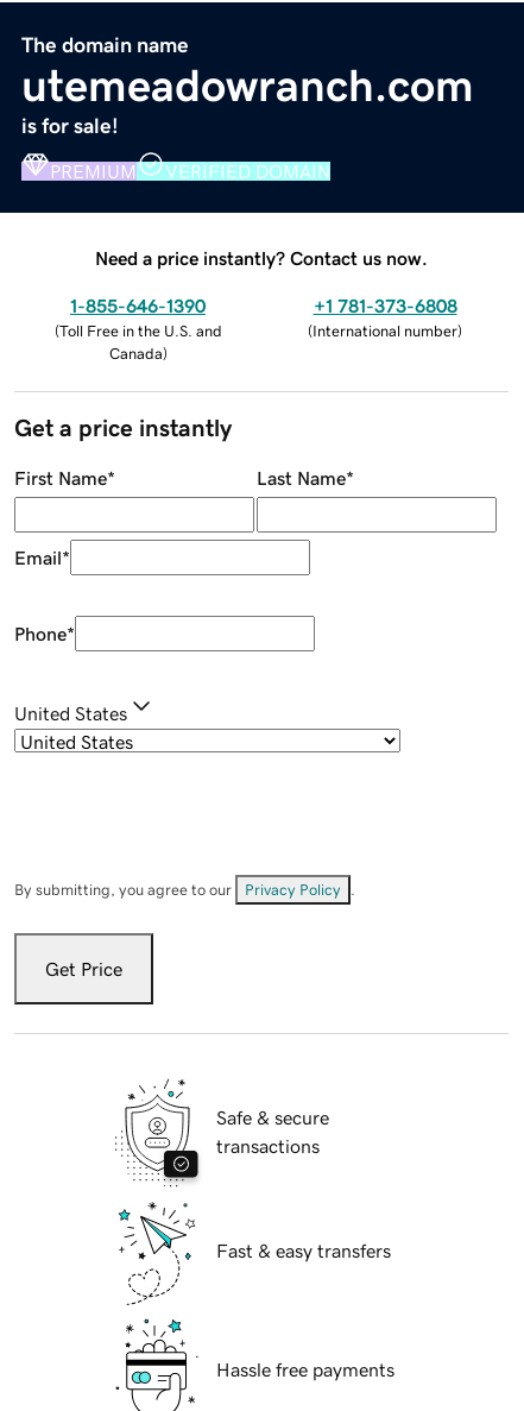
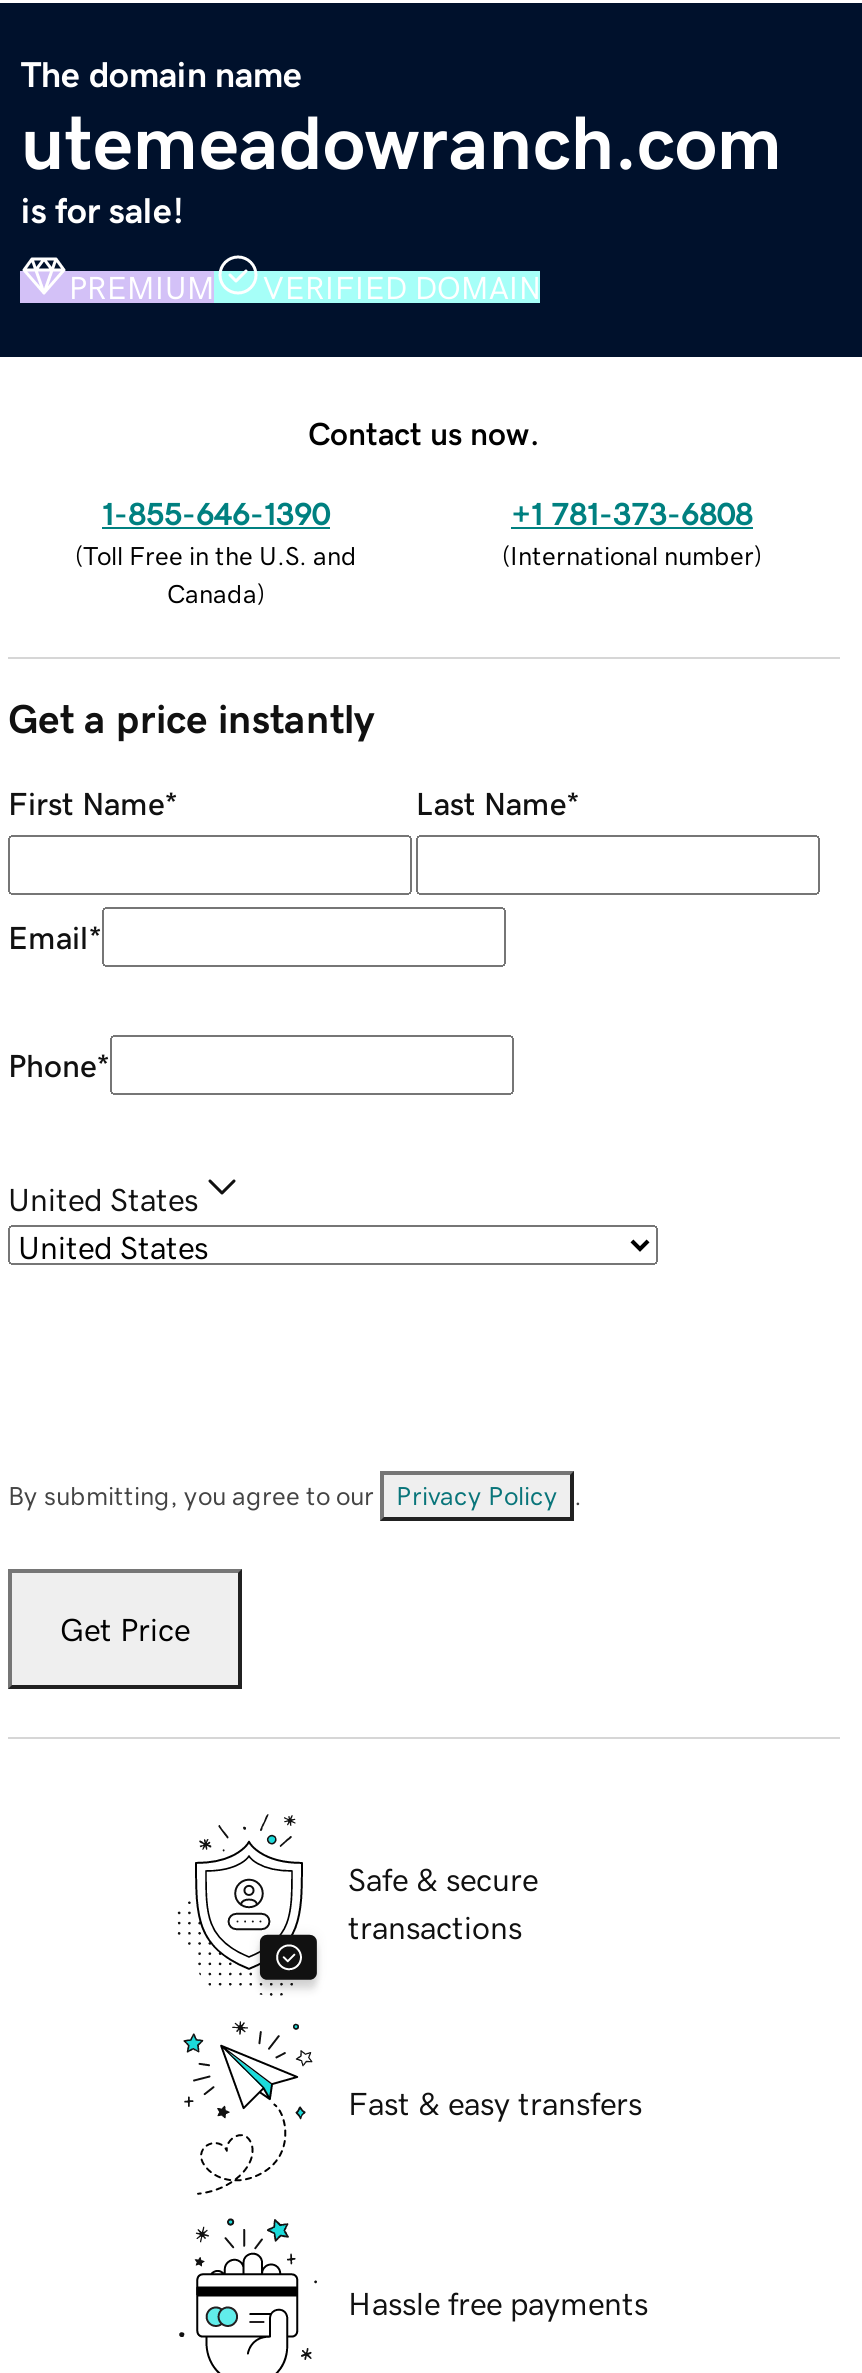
[95,248,428,267] Need a price instantly? Contact us now. -> [308,416,540,448] Contact us now.

